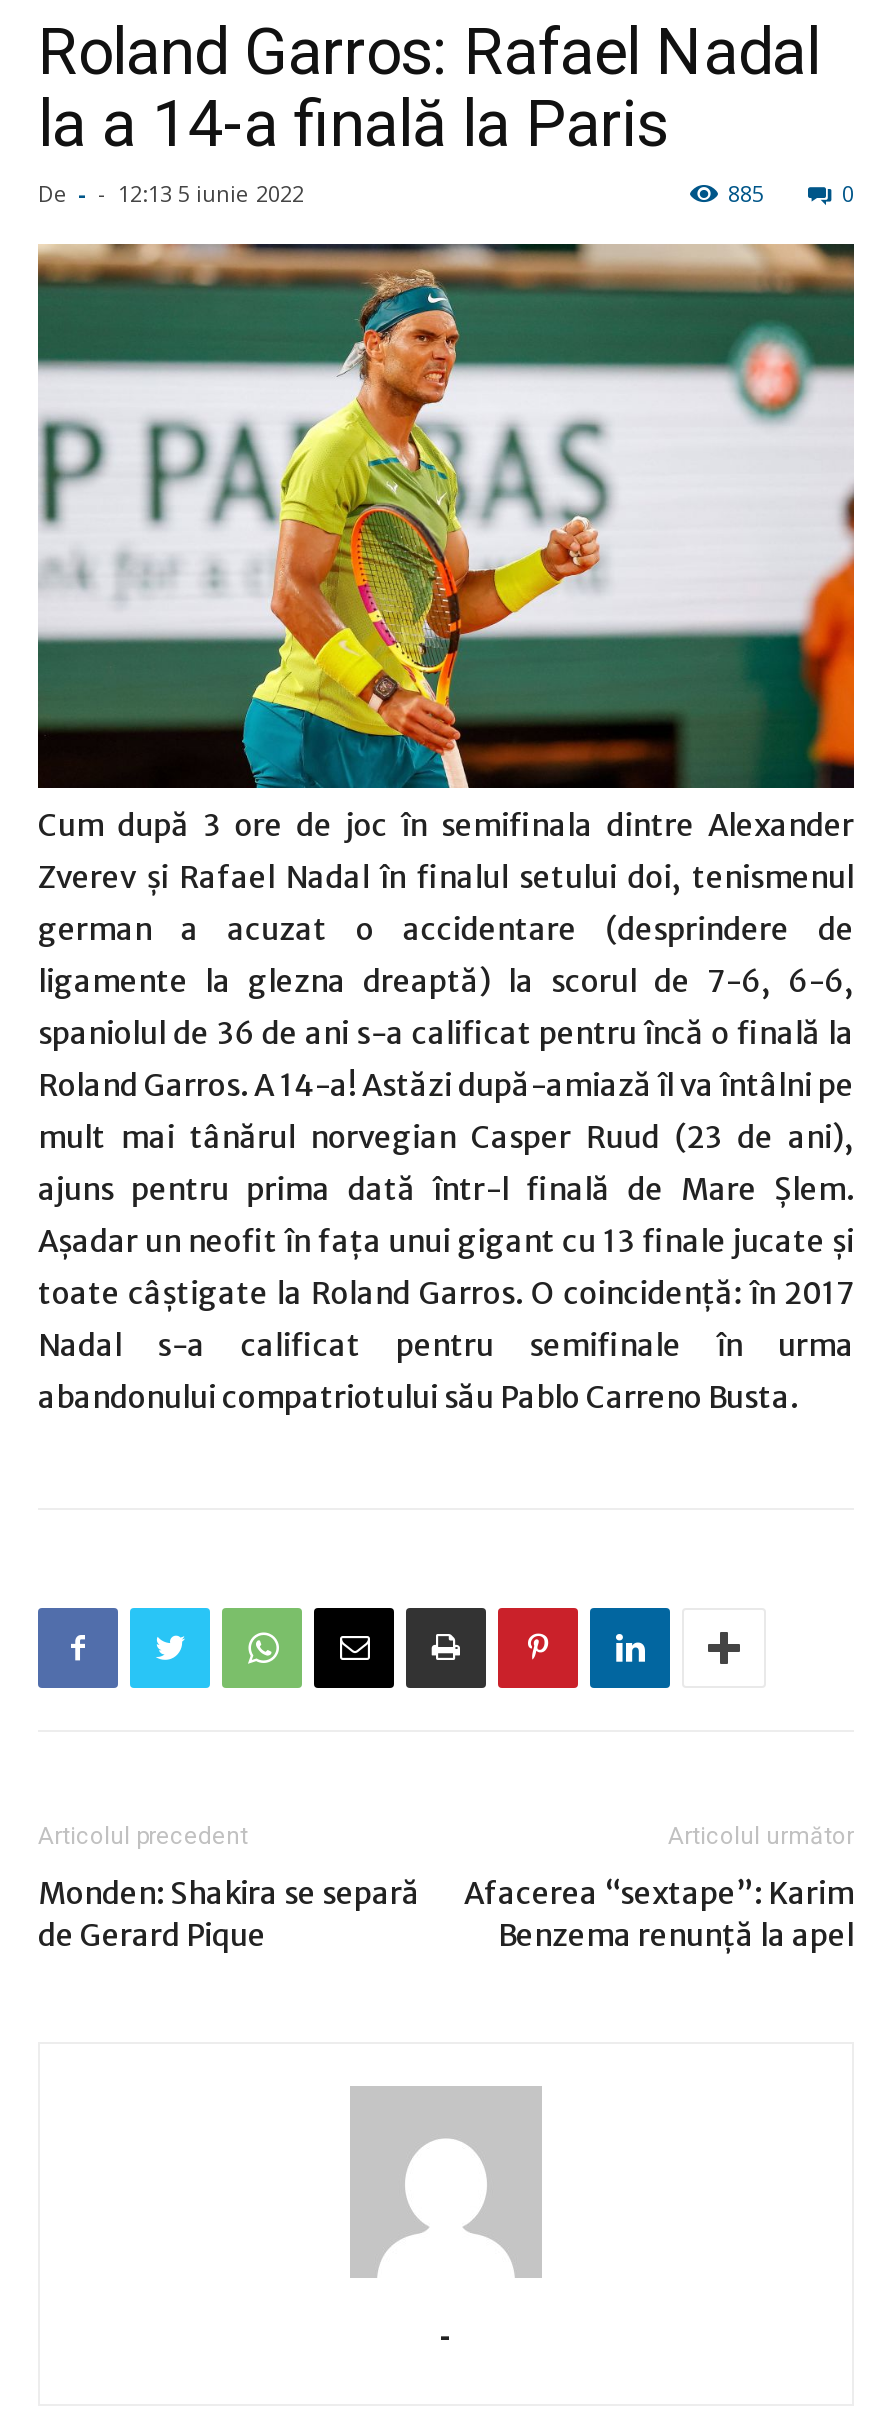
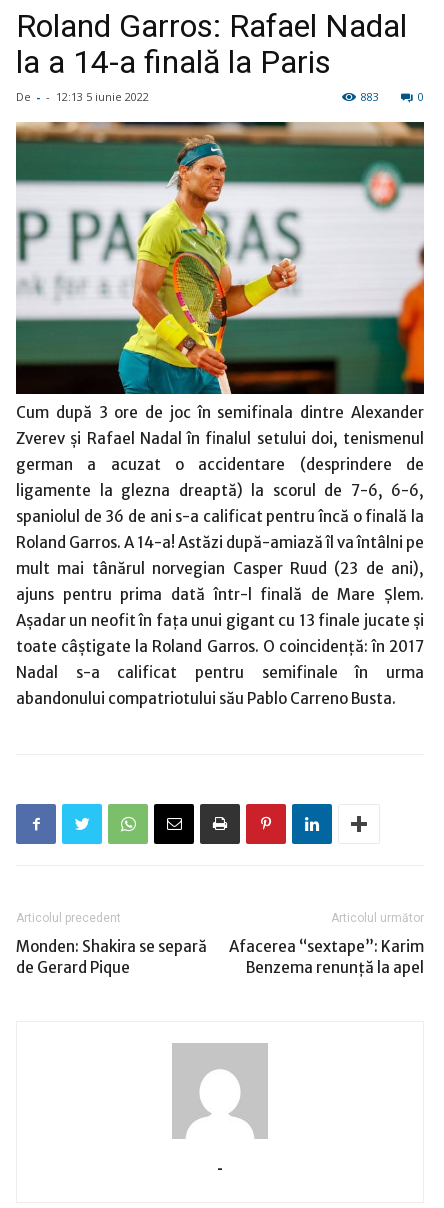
[728,178,764,208] 885 -> [361,89,379,104] 883

